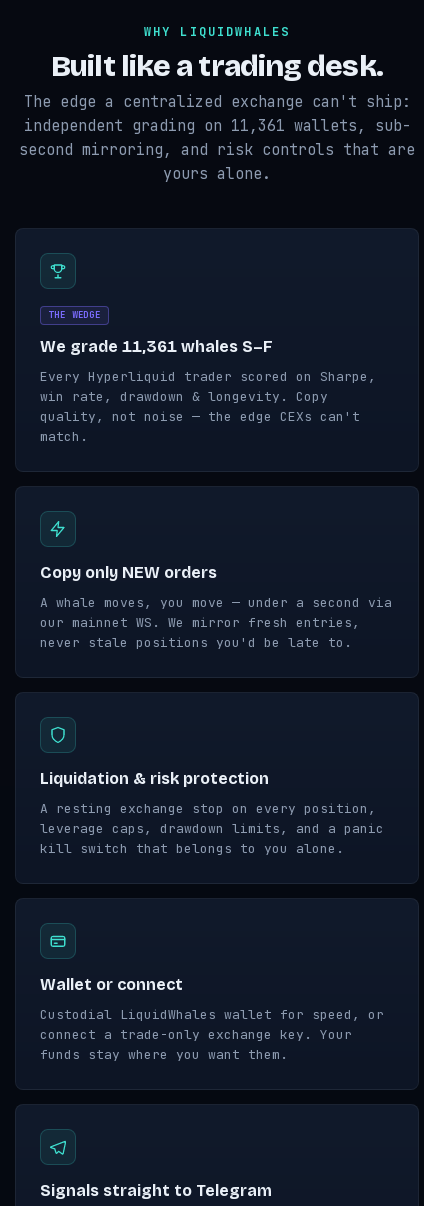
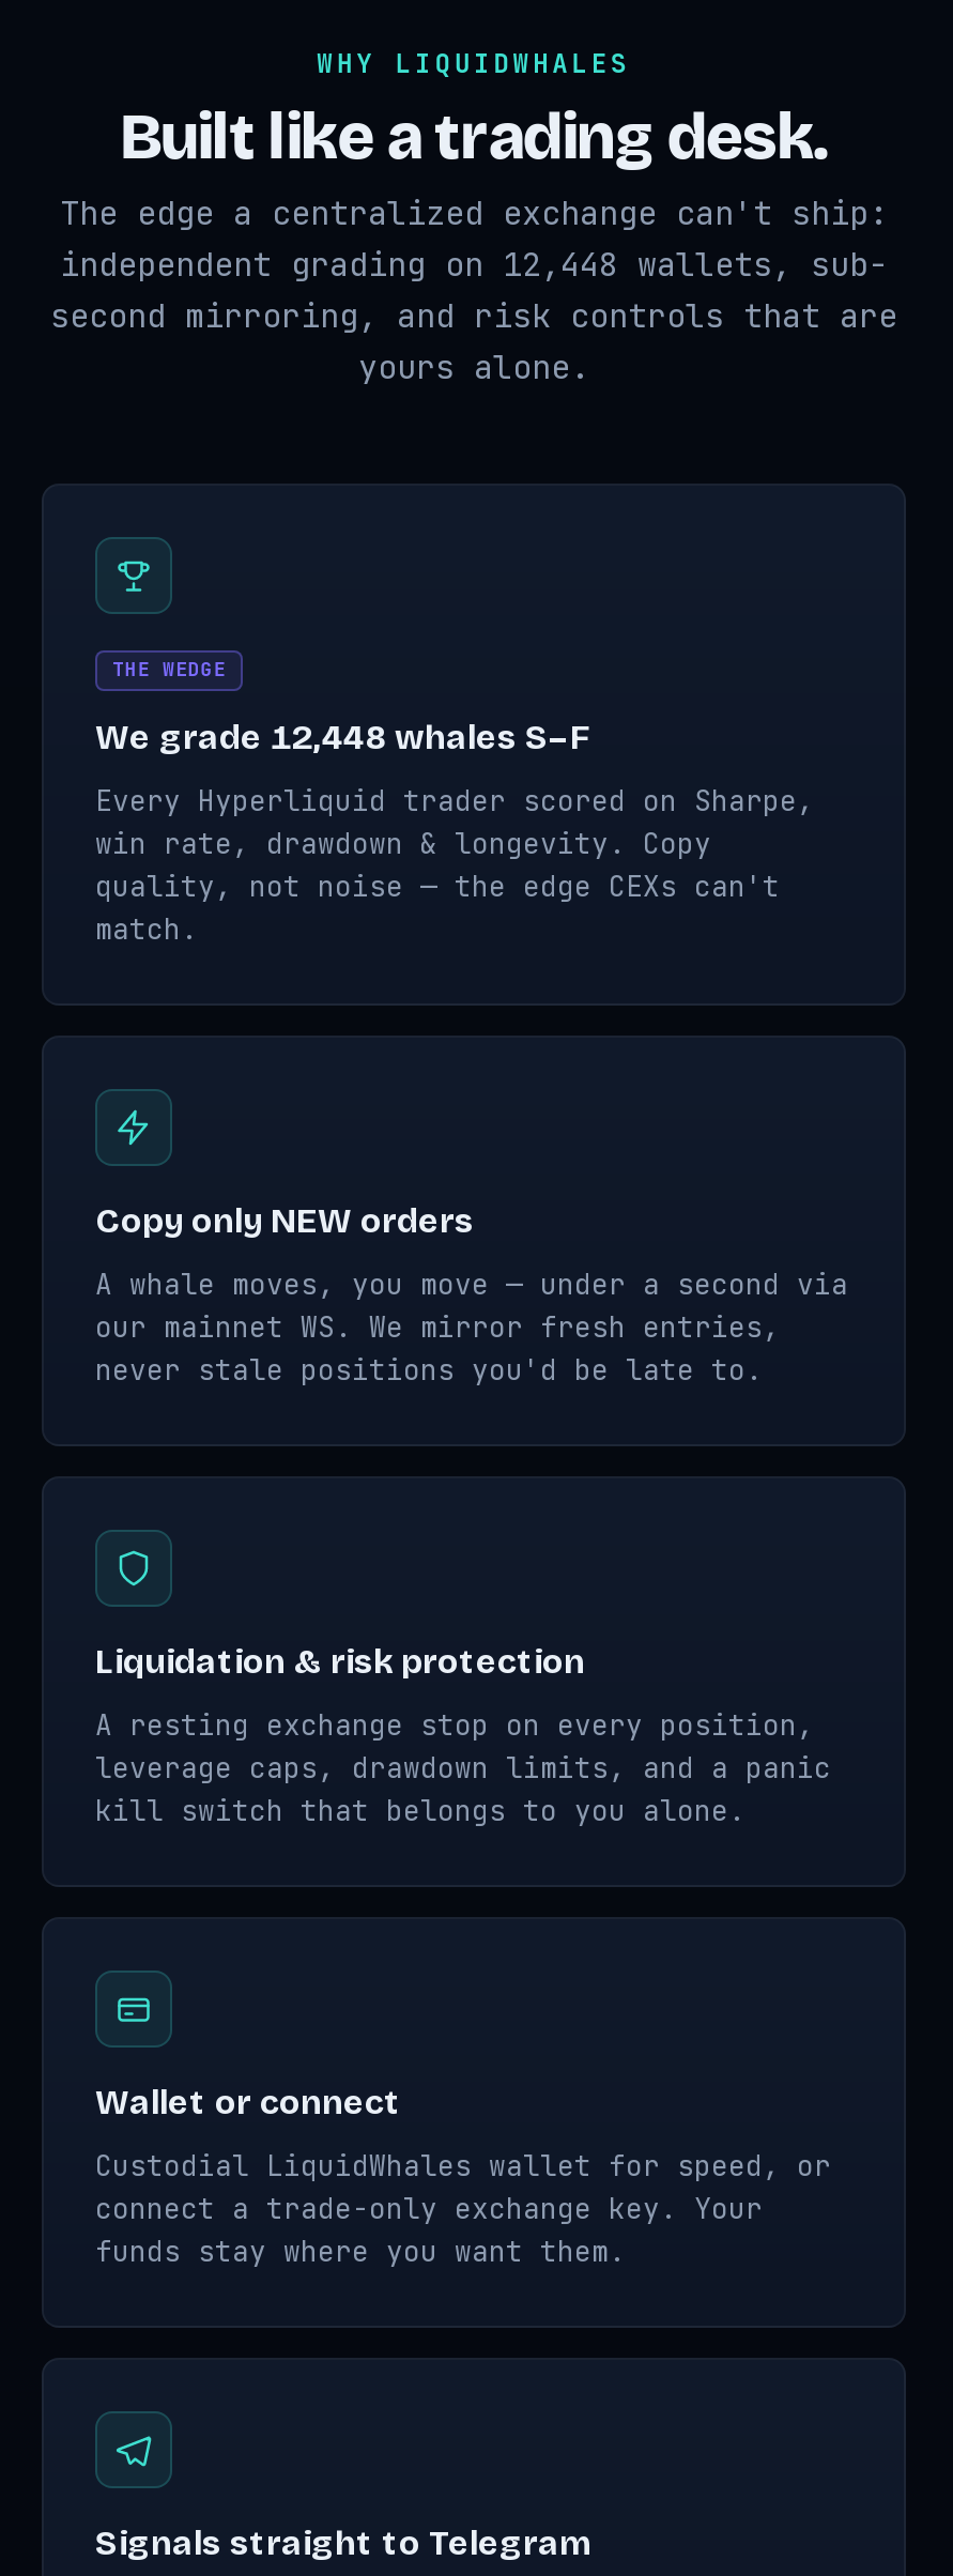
[23,116,410,136] independent grading on 11,361 wallets, sub- -> [60,244,888,287] independent grading on 12,448 wallets, sub-
[40,337,273,356] We grade 11,361 whales S–F -> [95,717,591,757] We grade 12,448 whales S–F

